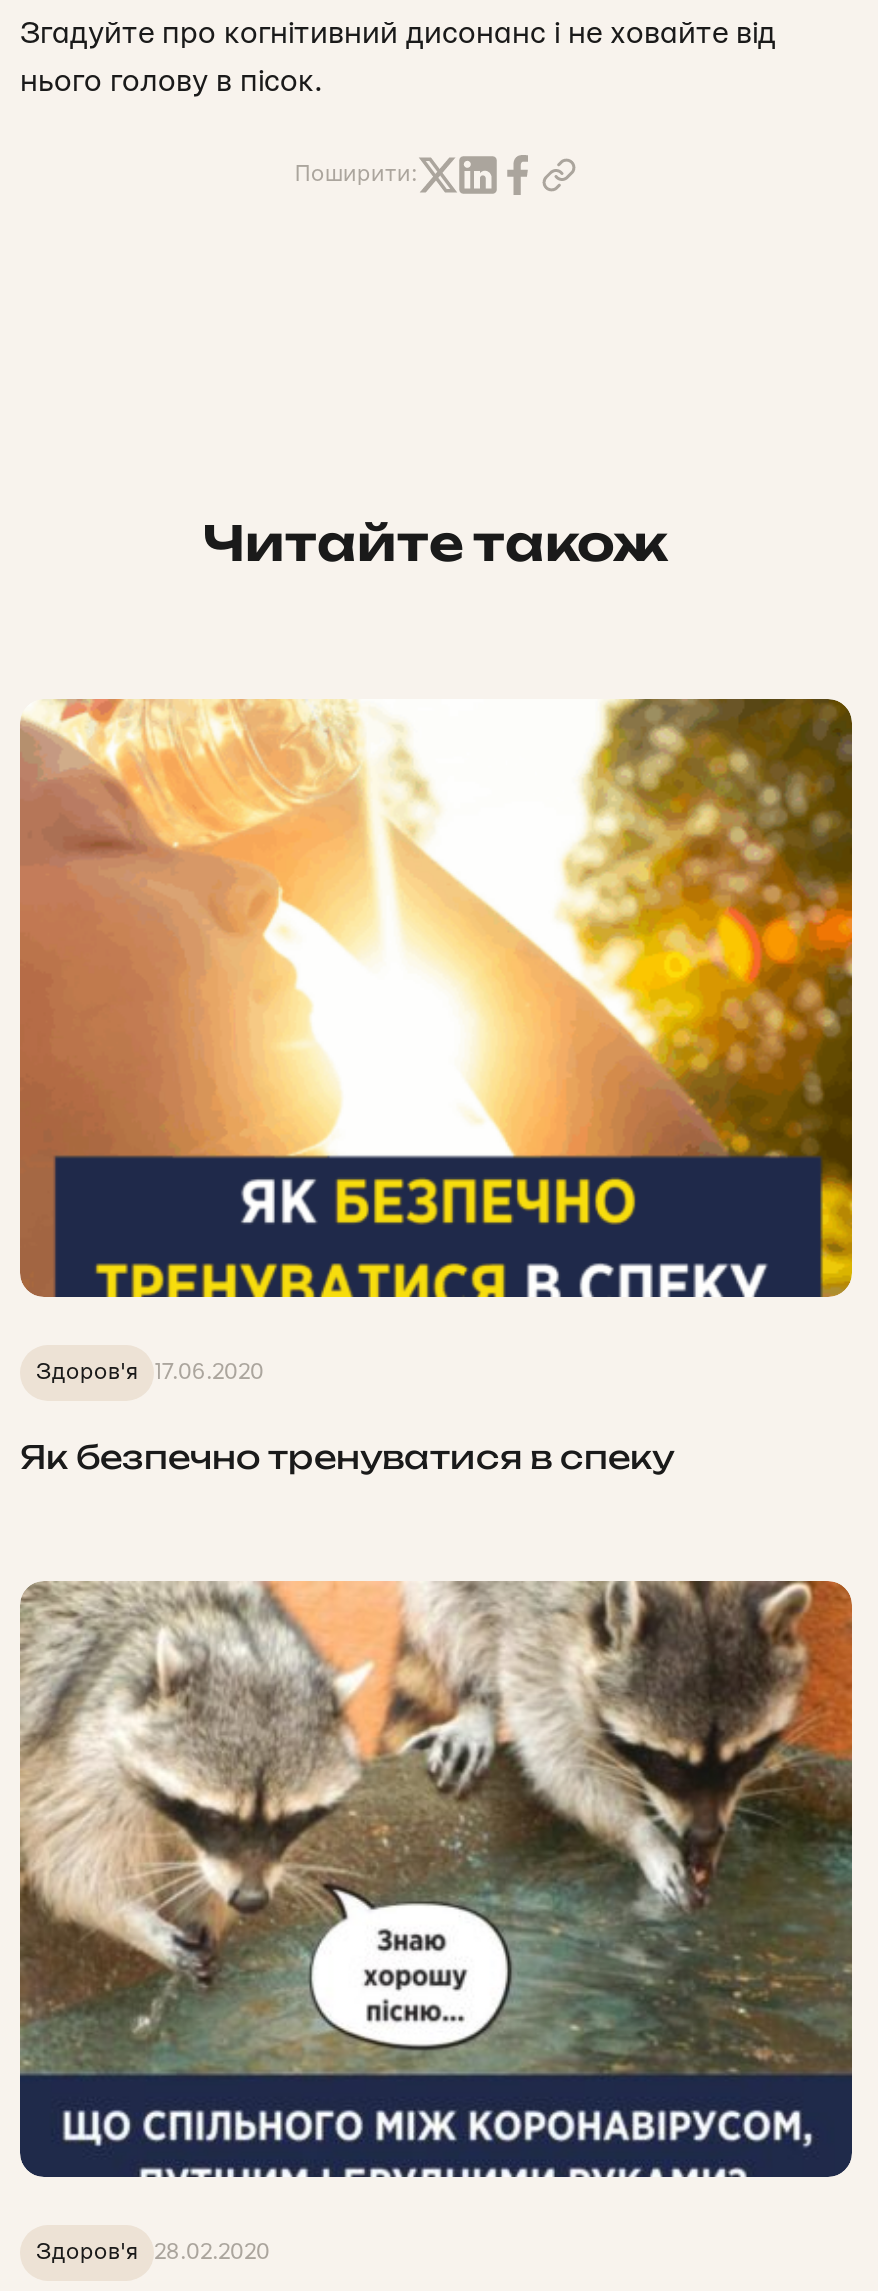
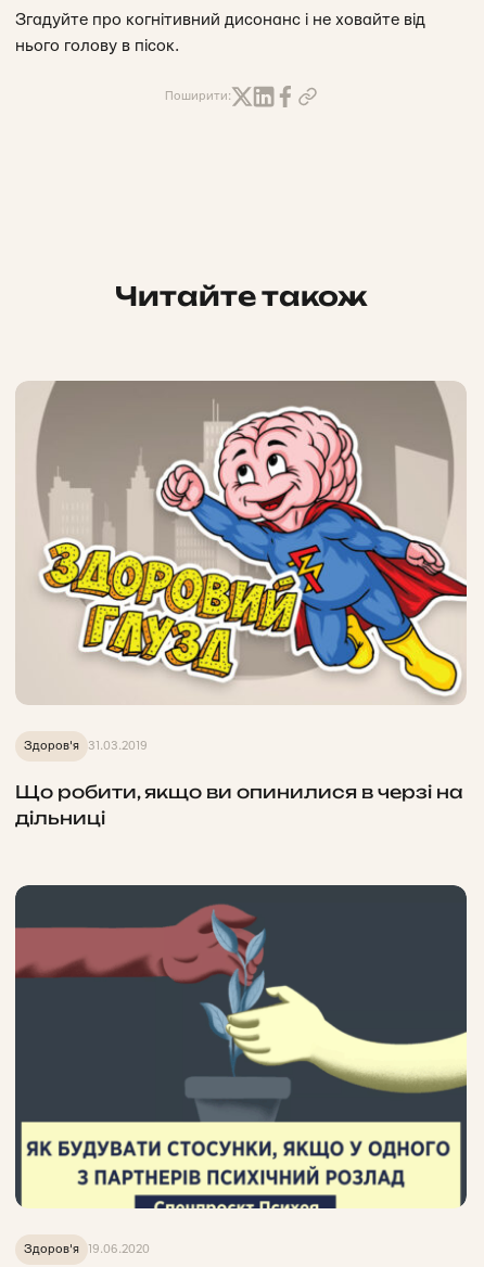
[20,697,854,1382] [image] | Здоров'я 17.06.2020 -> [16,380,468,751] [image] | Здоров'я 31.03.2019
[20,1436,674,1476] Як безпечно тренуватися в спеку -> [15,780,463,828] Що робити, якщо ви опинилися в черзі на | дільниці
[18,1579,854,2263] [image] | Здоров'я 28.02.2020 -> [14,884,468,1255] [image] | Здоров'я 19.06.2020

